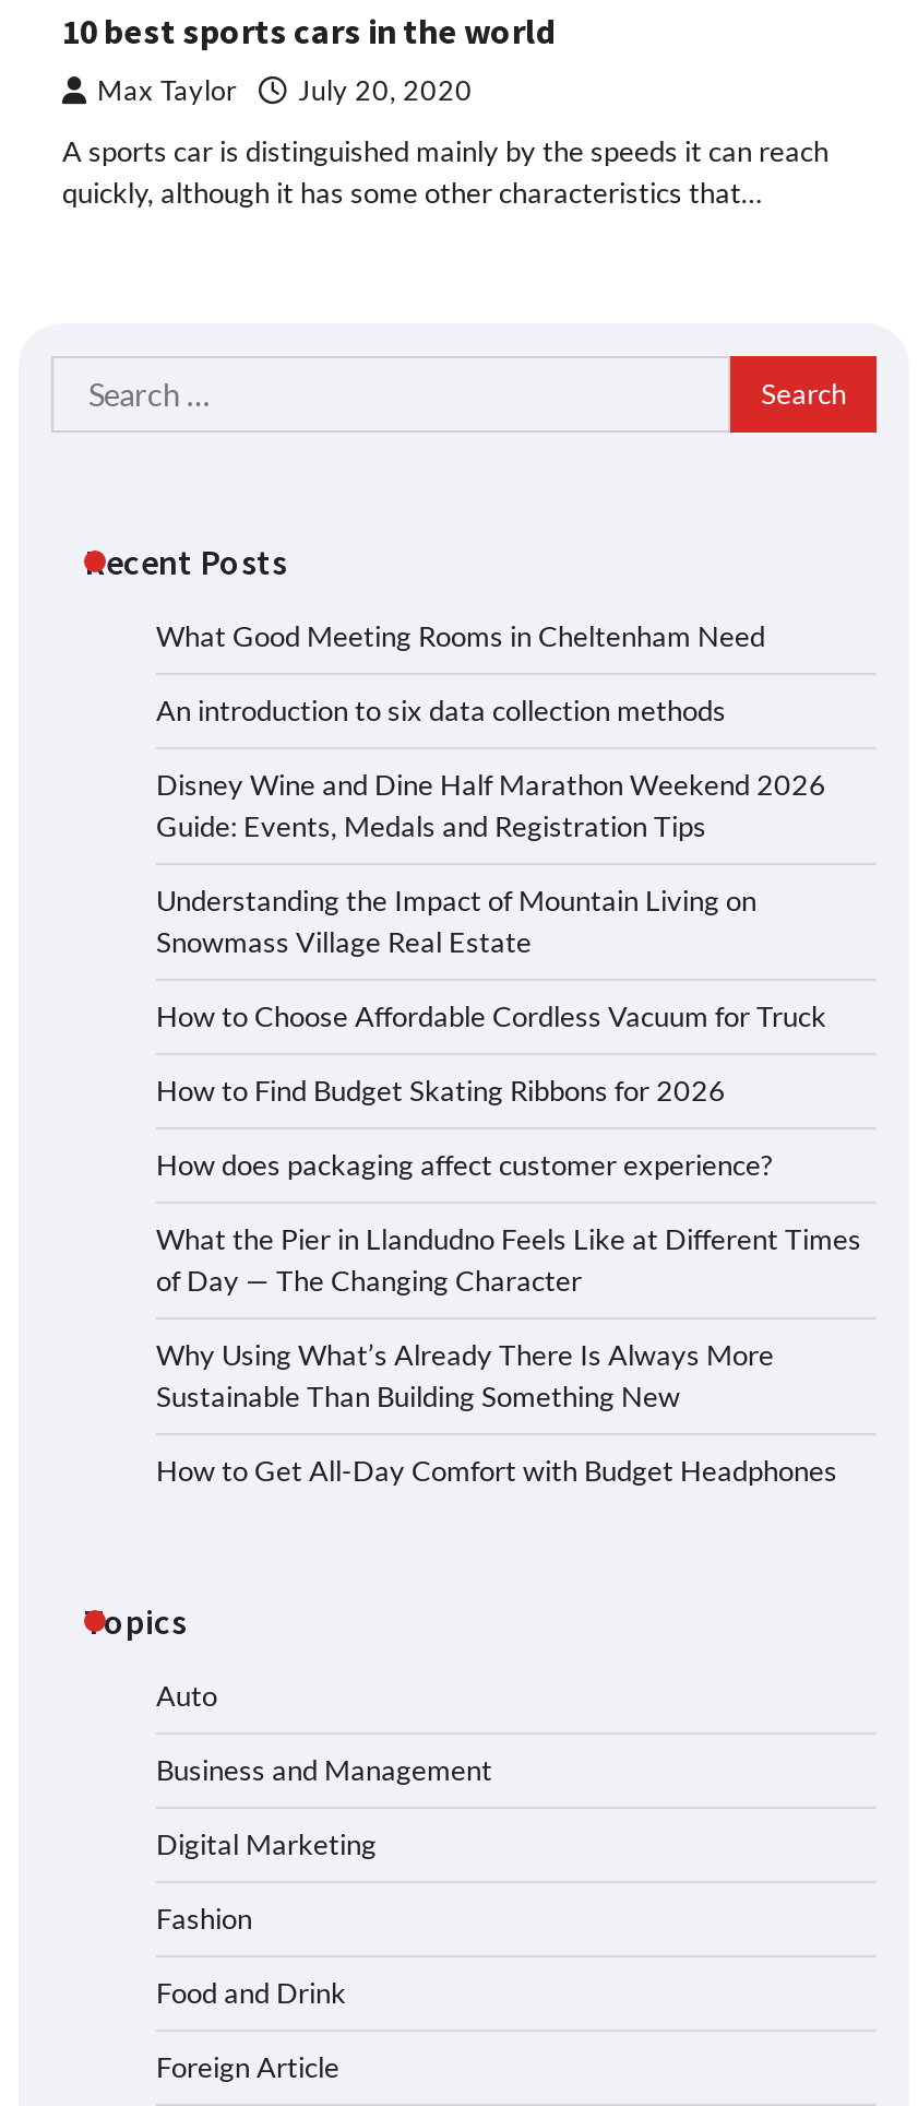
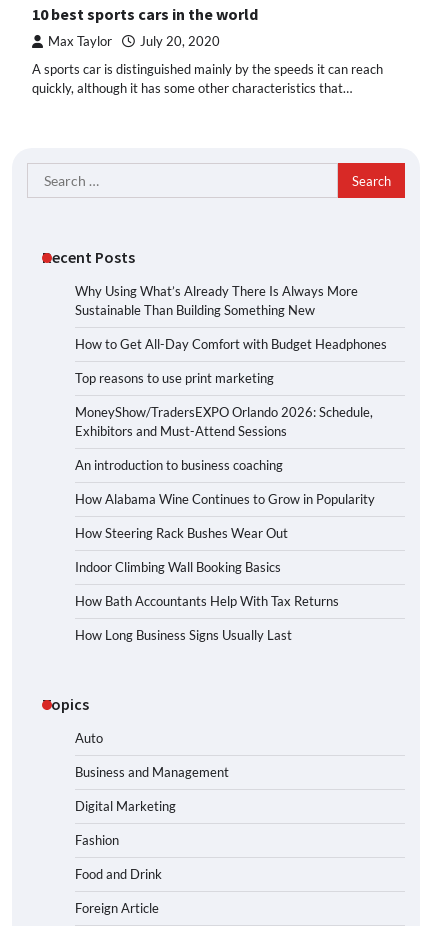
[156,618,861,1298] What Good Meeting Rooms in Cheltenham Need | An introduction to six data collection methods | Disney Wine and Dine Half Marathon Weekend 2026 | Guide: Events, Medals and Registration Tips | Understanding the Impact of Mountain Living on | Snowmass Village Real Estate | How to Choose Affordable Cordless Vacuum for Truck | How to Find Budget Skating Ribbons for 2026 | How does packaging affect customer experience? | What the Pier in Llandudno Feels Like at Different Times | of Day — The Changing Character -> none
moved [156,1337,837,1488] -> [75,283,387,352]: Why Using What’s Already There Is Always More | Sustainable Than Building Something New | How to Get All-Day Comfort with Budget Headphones
none -> [75,370,375,643] Top reasons to use print marketing | MoneyShow/TradersEXPO Orlando 2026: Schedule, | Exhibitors and Must-Attend Sessions | An introduction to business coaching | How Alabama Wine Continues to Grow in Popularity | How Steering Rack Bushes Wear Out | Indoor Climbing Wall Booking Basics | How Bath Accountants Help With Tax Returns | How Long Business Signs Usually Last

